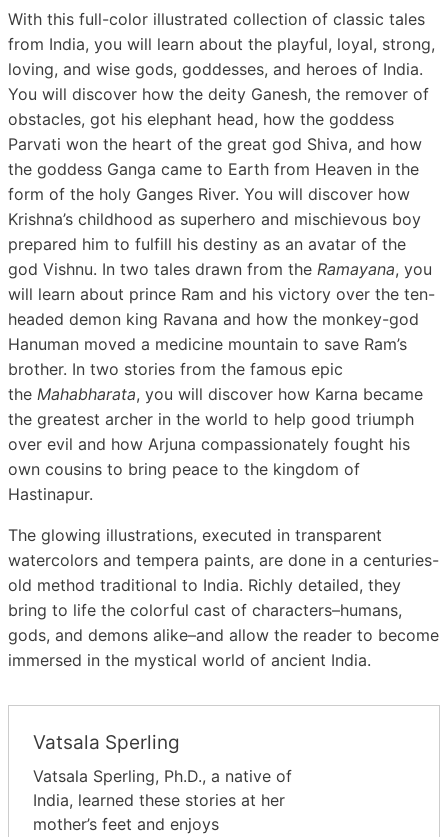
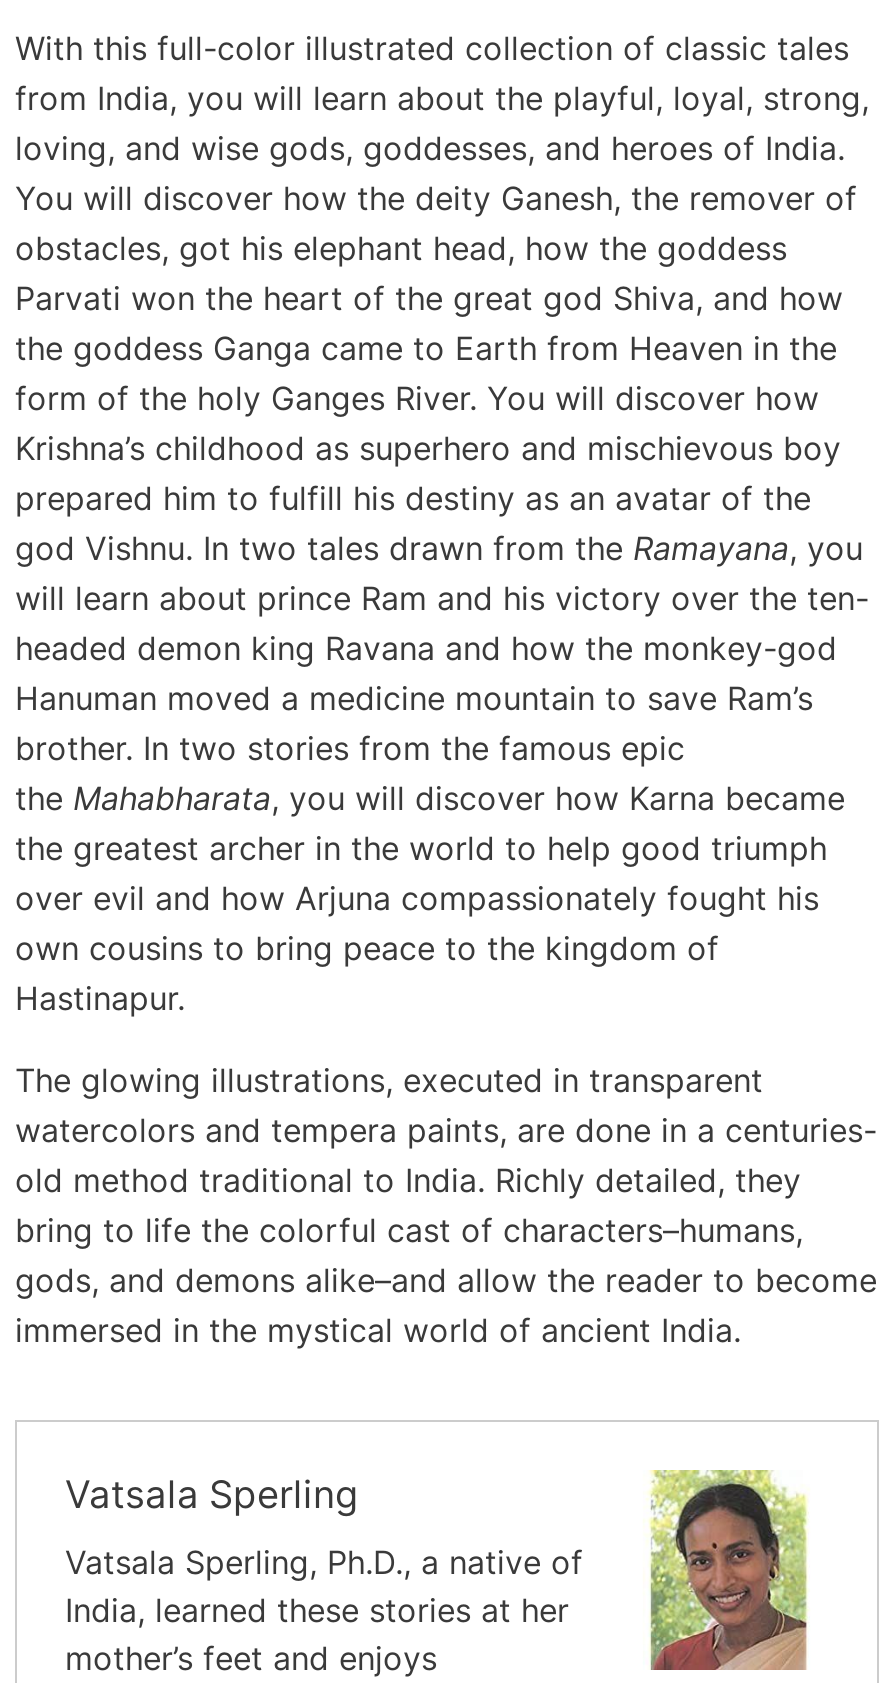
none -> [647,1467,809,1673] [image]

